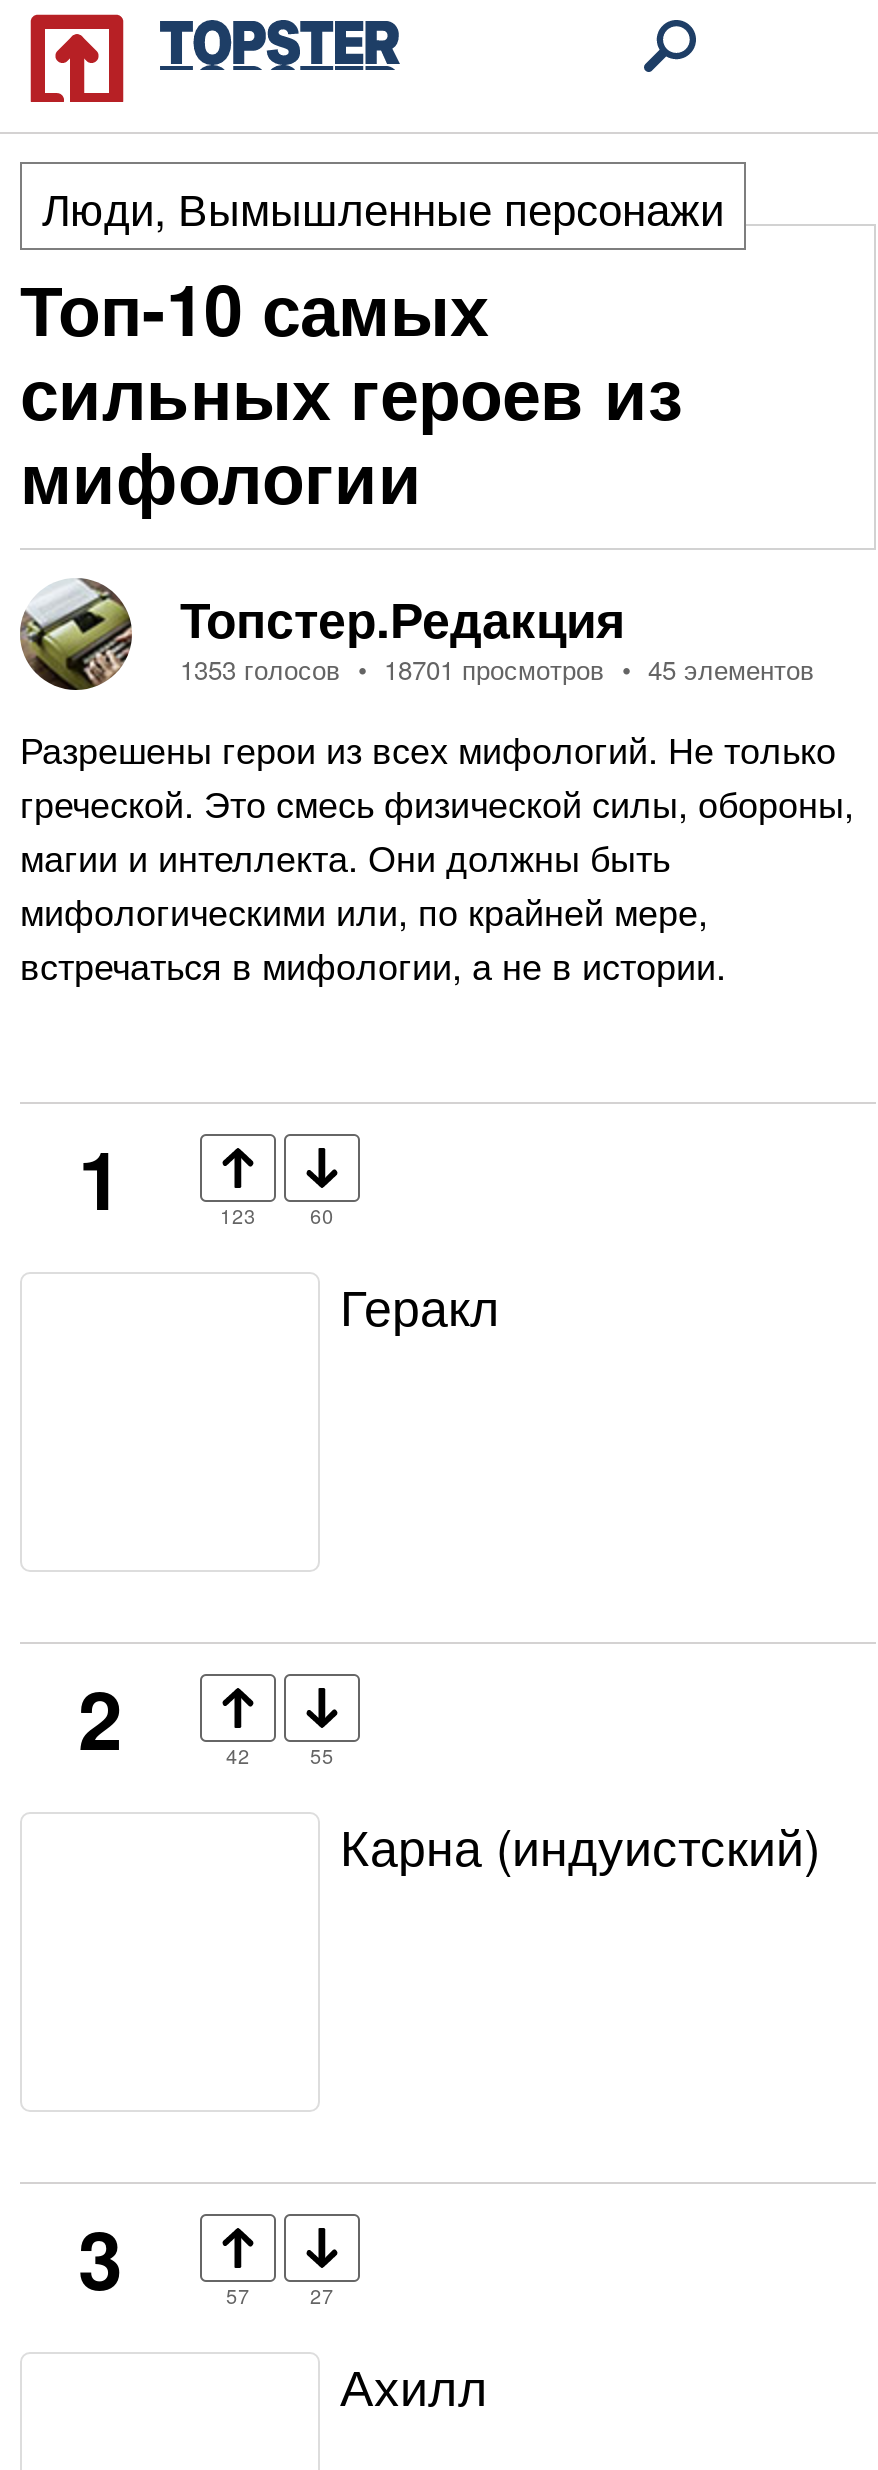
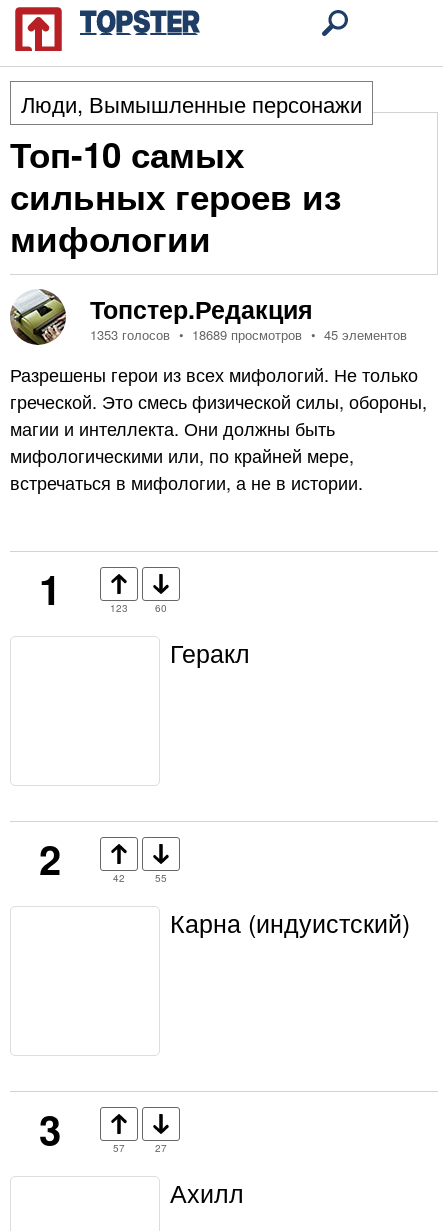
[180,650,814,688] 1353 голосов 18701 просмотров 45 элементов -> [90,325,407,344] 1353 голосов 18689 просмотров 45 элементов

